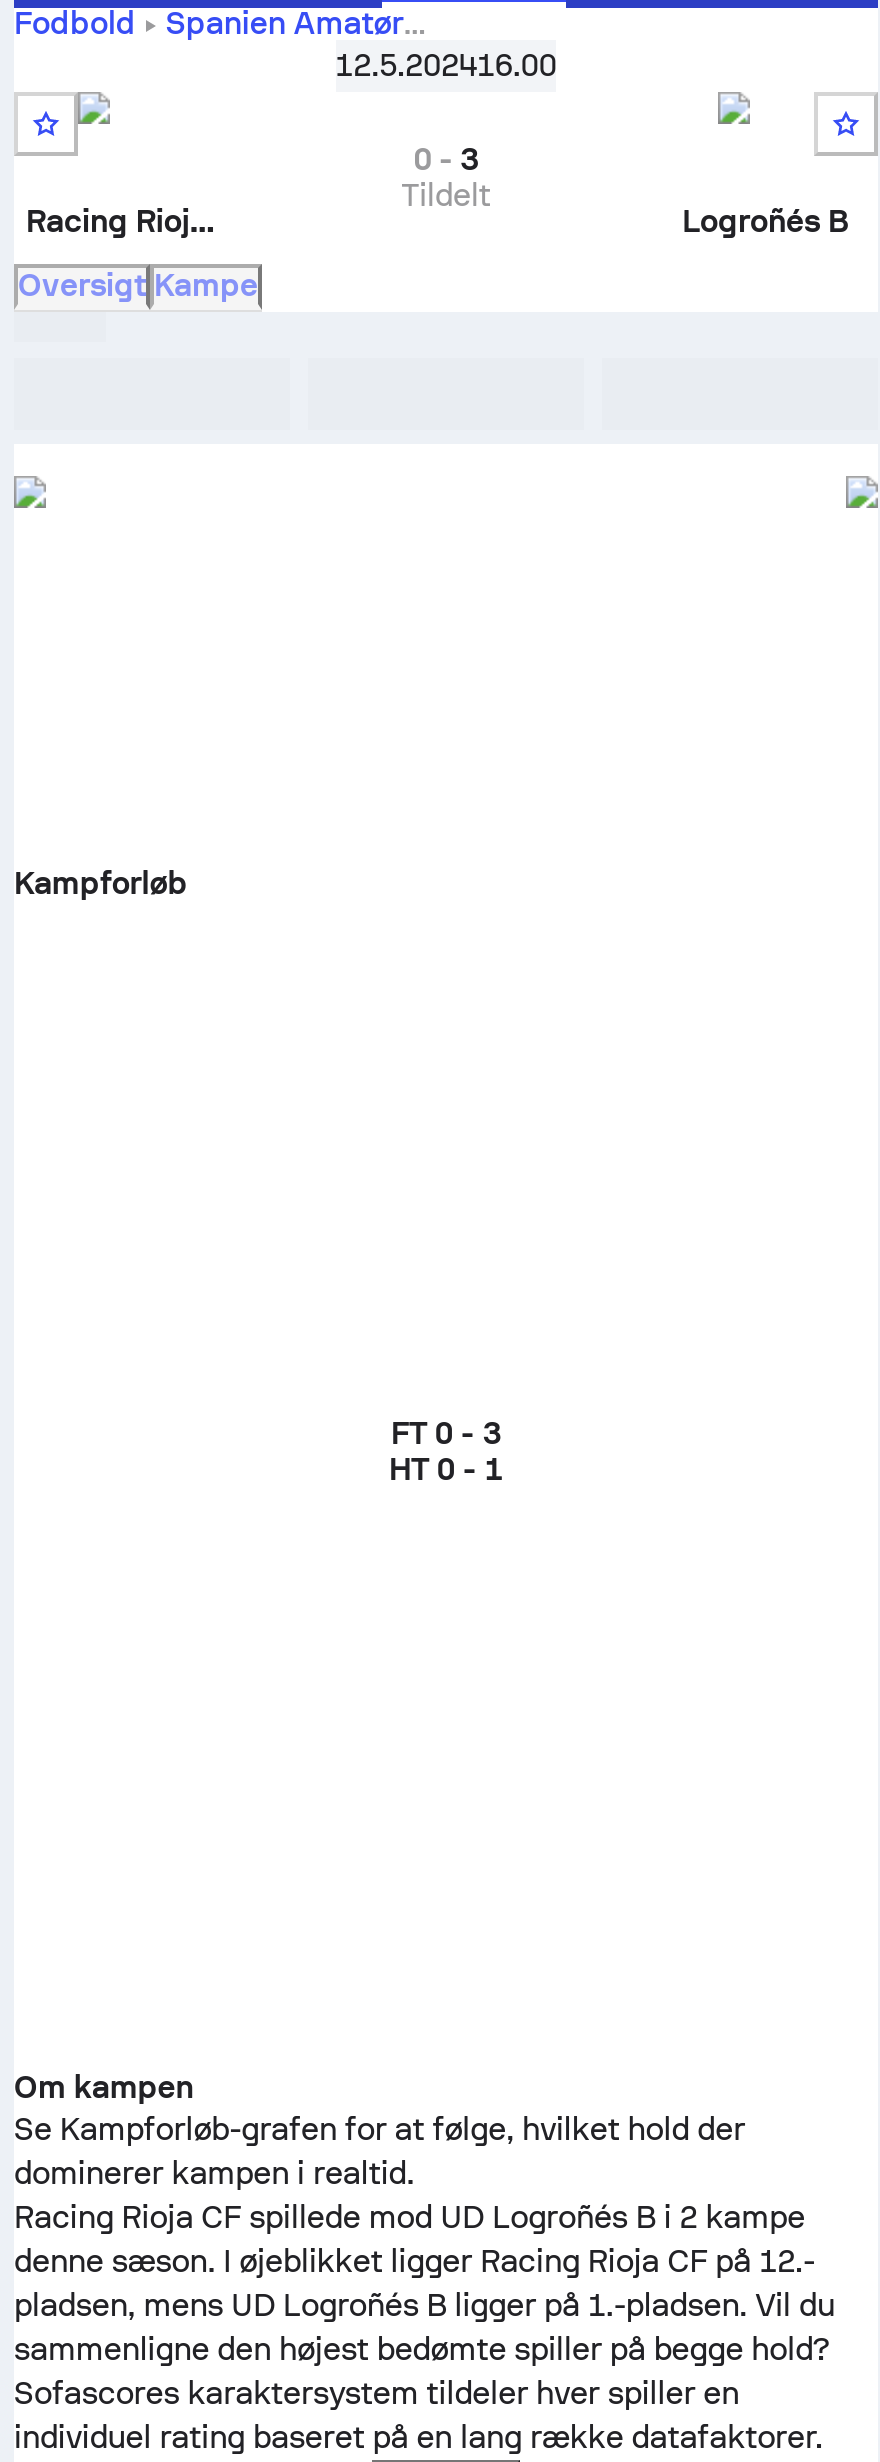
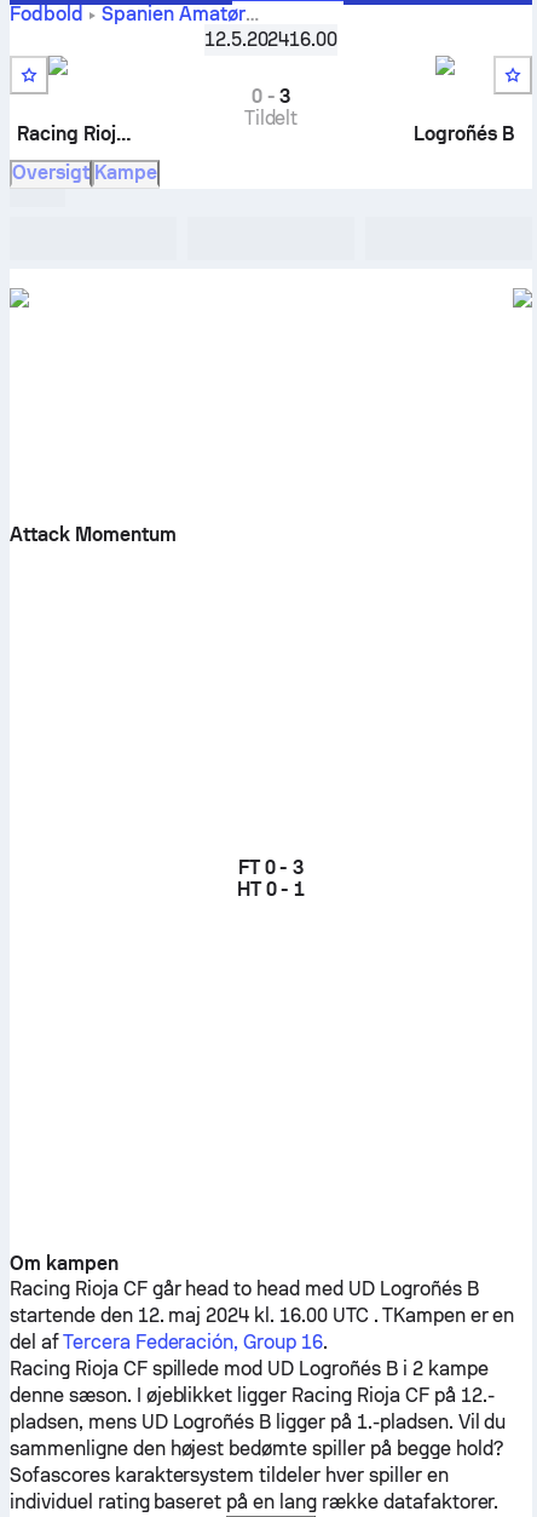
[14,864,187,902] Kampforløb -> [10,523,176,546] Attack Momentum
[14,2110,745,2192] Se Kampforløb-grafen for at følge, hvilket hold der | dominerer kampen i realtid. -> [10,1277,515,1354] Racing Rioja CF går head to head med UD Logroñés B | startende den 12. maj 2024 kl. 16.00 UTC . TKampen er en | del afTercera Federación, Group 16.

